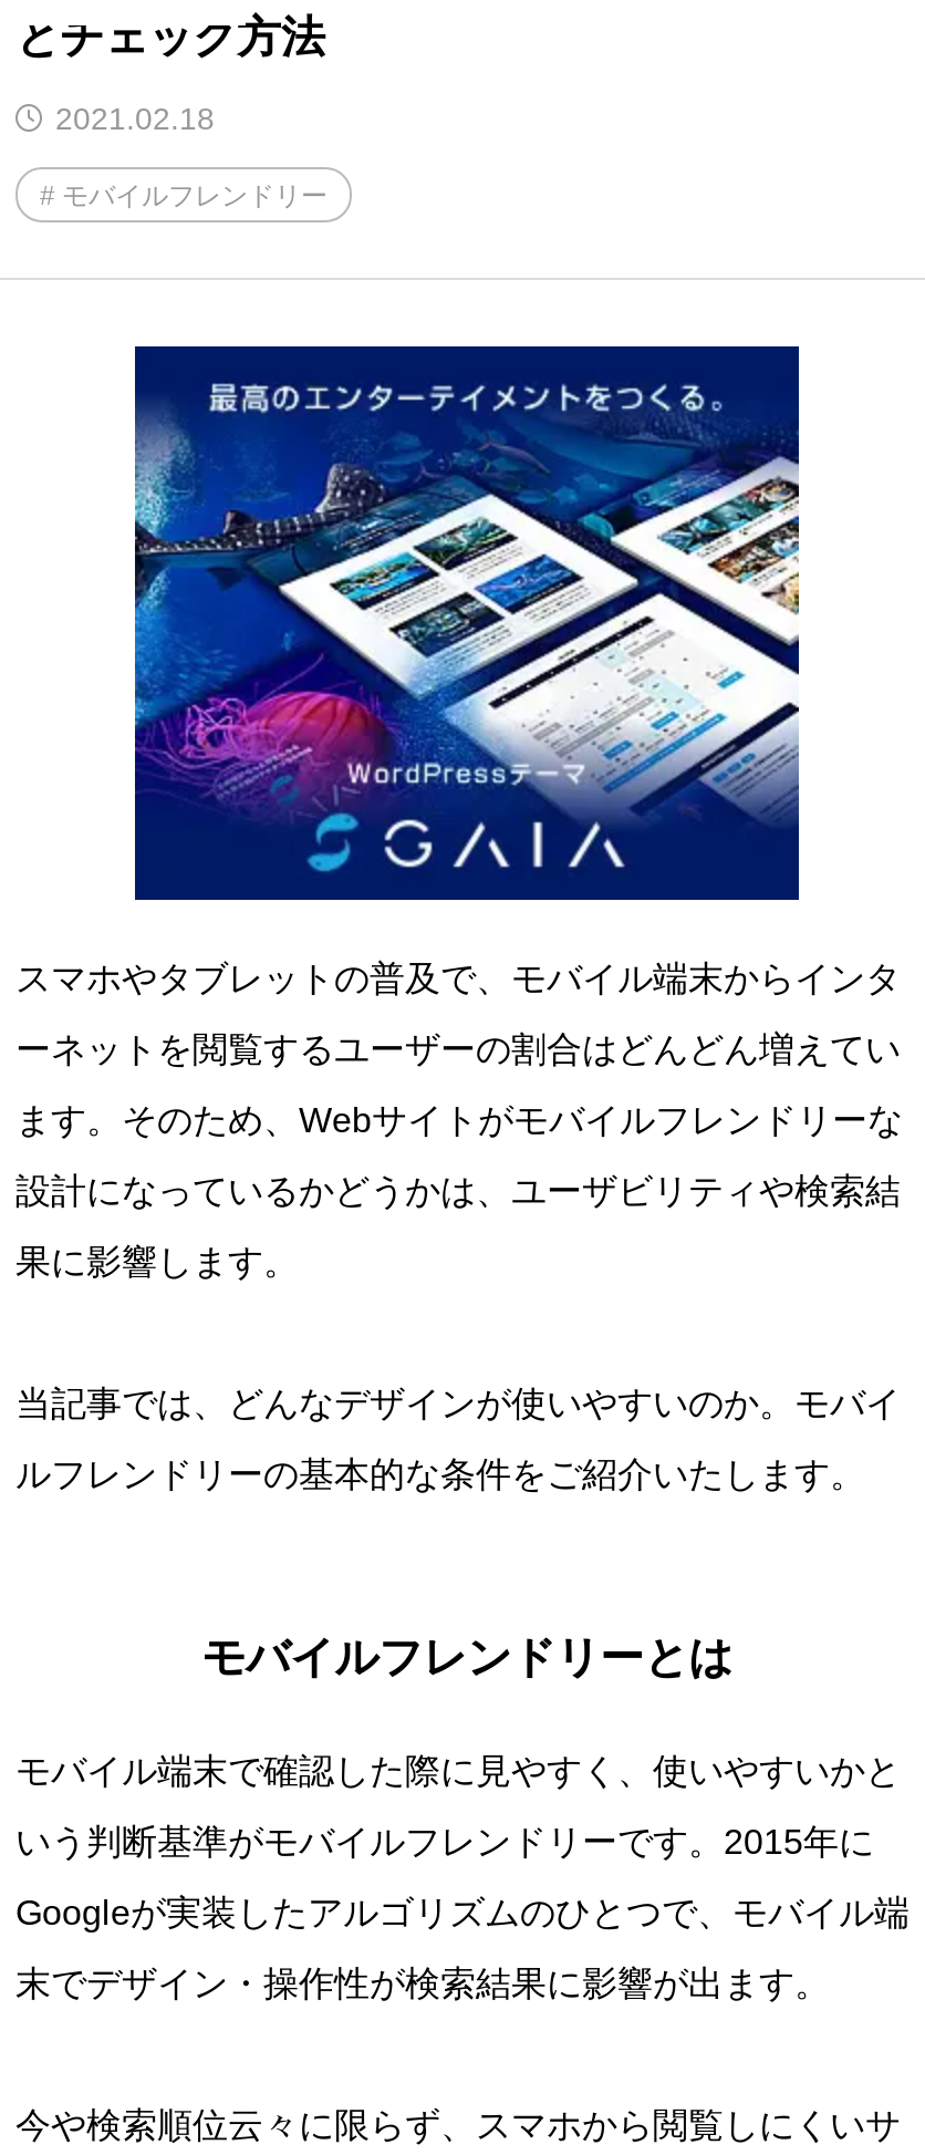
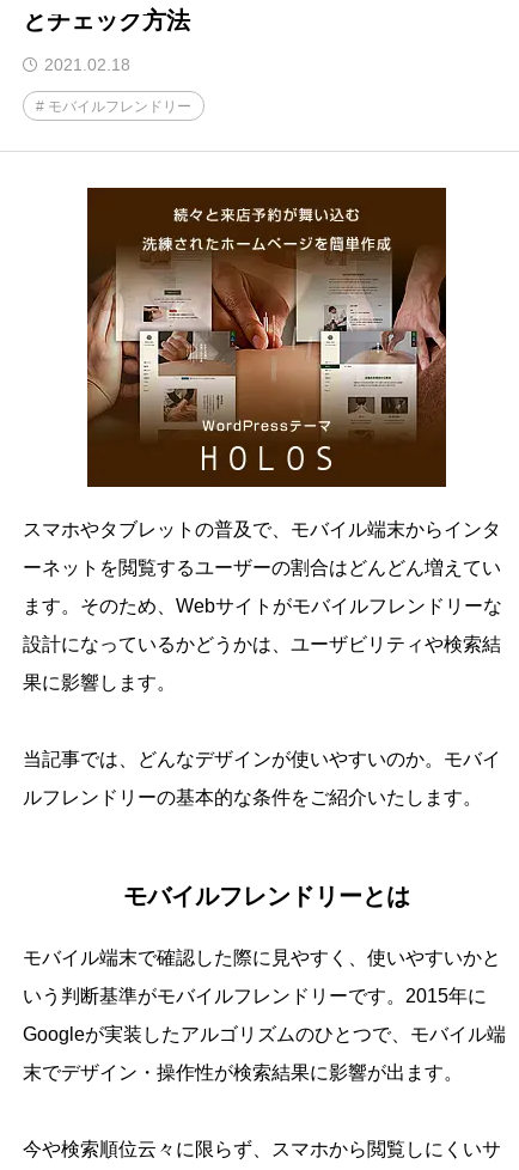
[133,346,801,900] [image] -> [86,188,447,487] [image]

